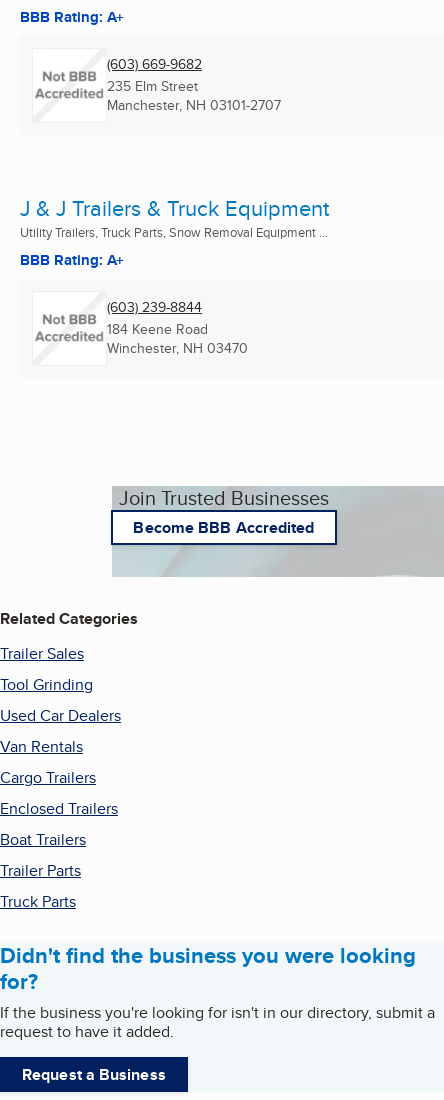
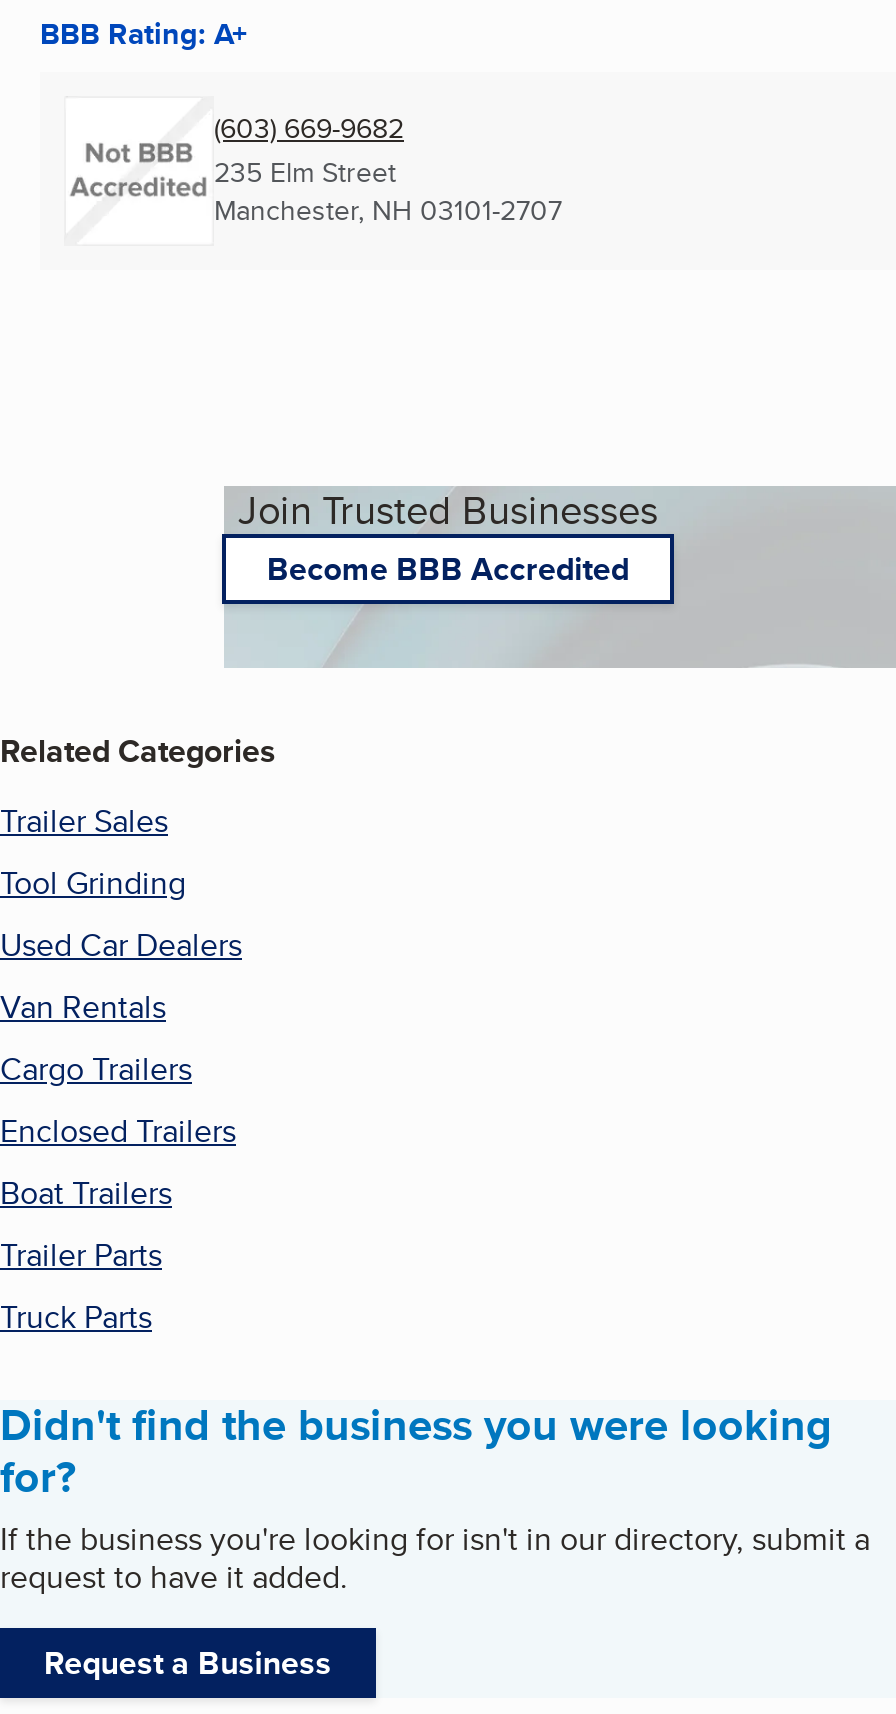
[20,192,329,358] J & J Trailers & Truck Equipment | Utility Trailers, Truck Parts, Snow Removal Equipment ... | BBB Rating: A+ | (603) 239-8844 | 184 Keene Road | Winchester, NH 03470 -> none

